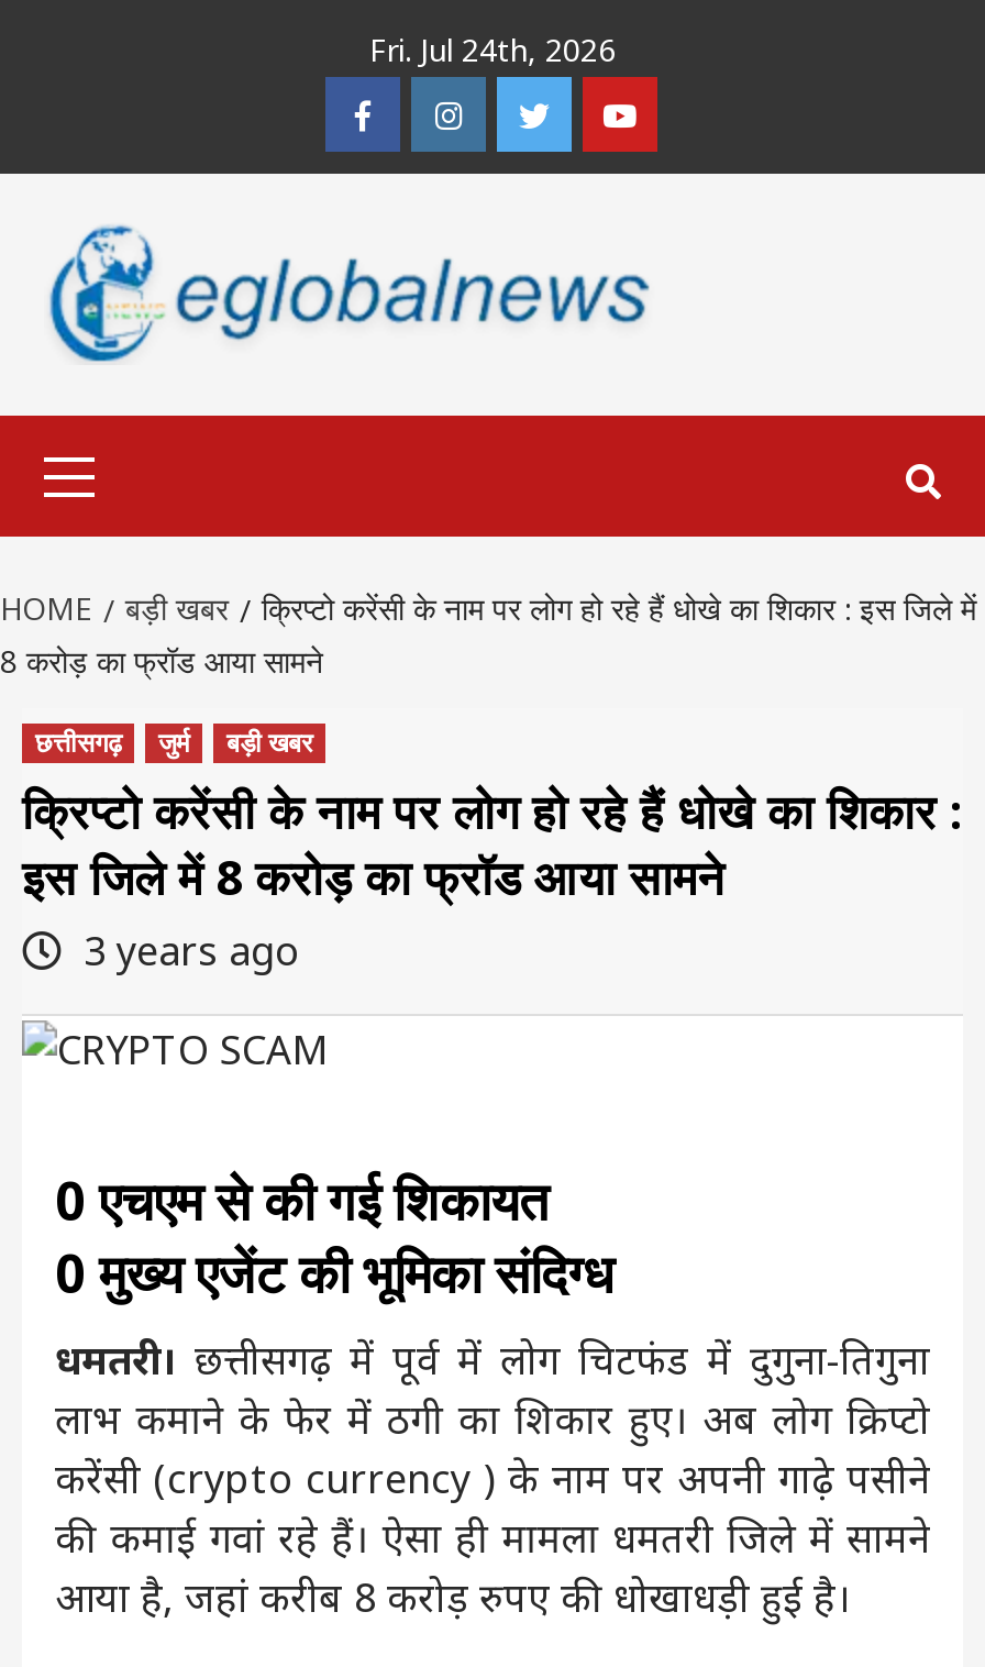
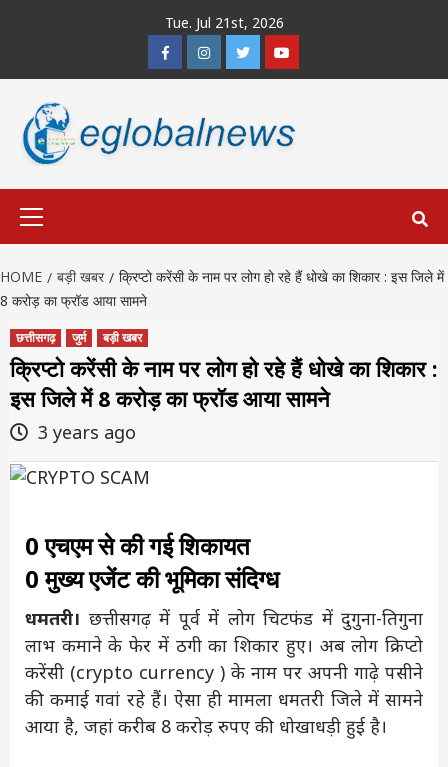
[369,29,616,70] Fri. Jul 24th, 2026 -> [164,13,283,32] Tue. Jul 21st, 2026

